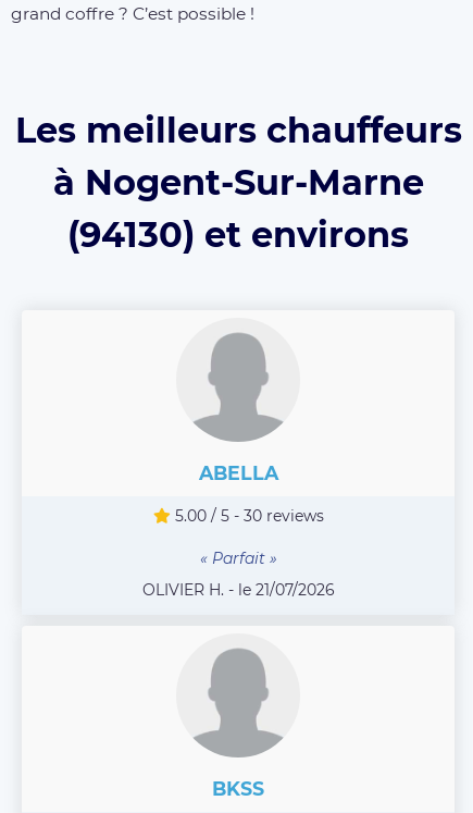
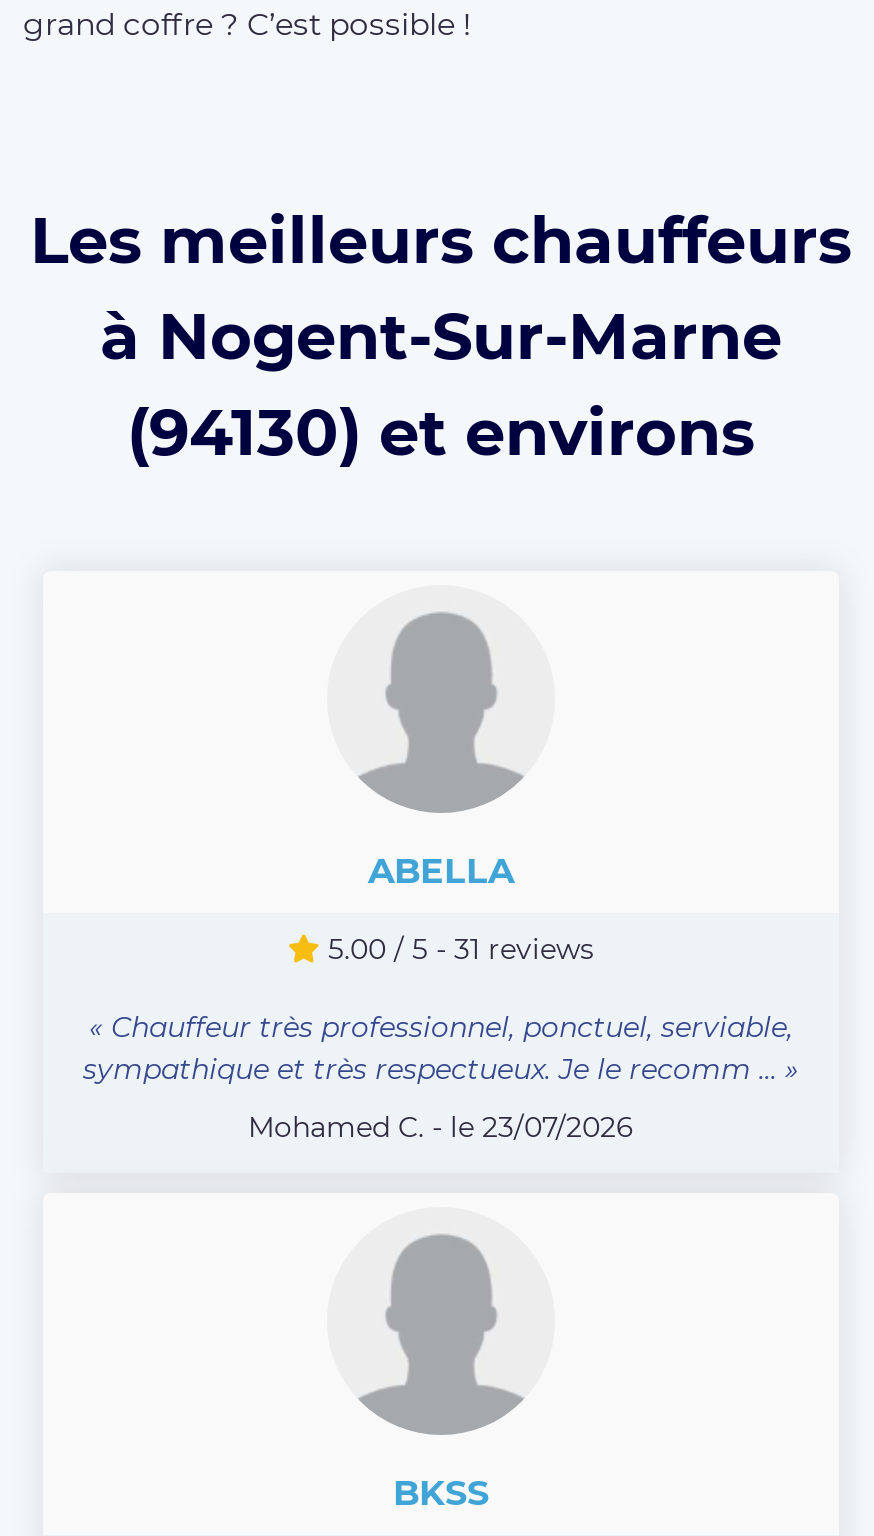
[170,506,323,526] 5.00 / 5 - 30 reviews -> [320,931,594,967] 5.00 / 5 - 31 reviews
[200,549,277,568] « Parfait » -> [83,1009,799,1087] « Chauffeur très professionnel, ponctuel, serviable, | sympathique et très respectueux. Je le recomm ... »
[142,580,334,600] OLIVIER H. - le 21/07/2026 -> [248,1109,634,1145] Mohamed C. - le 23/07/2026

